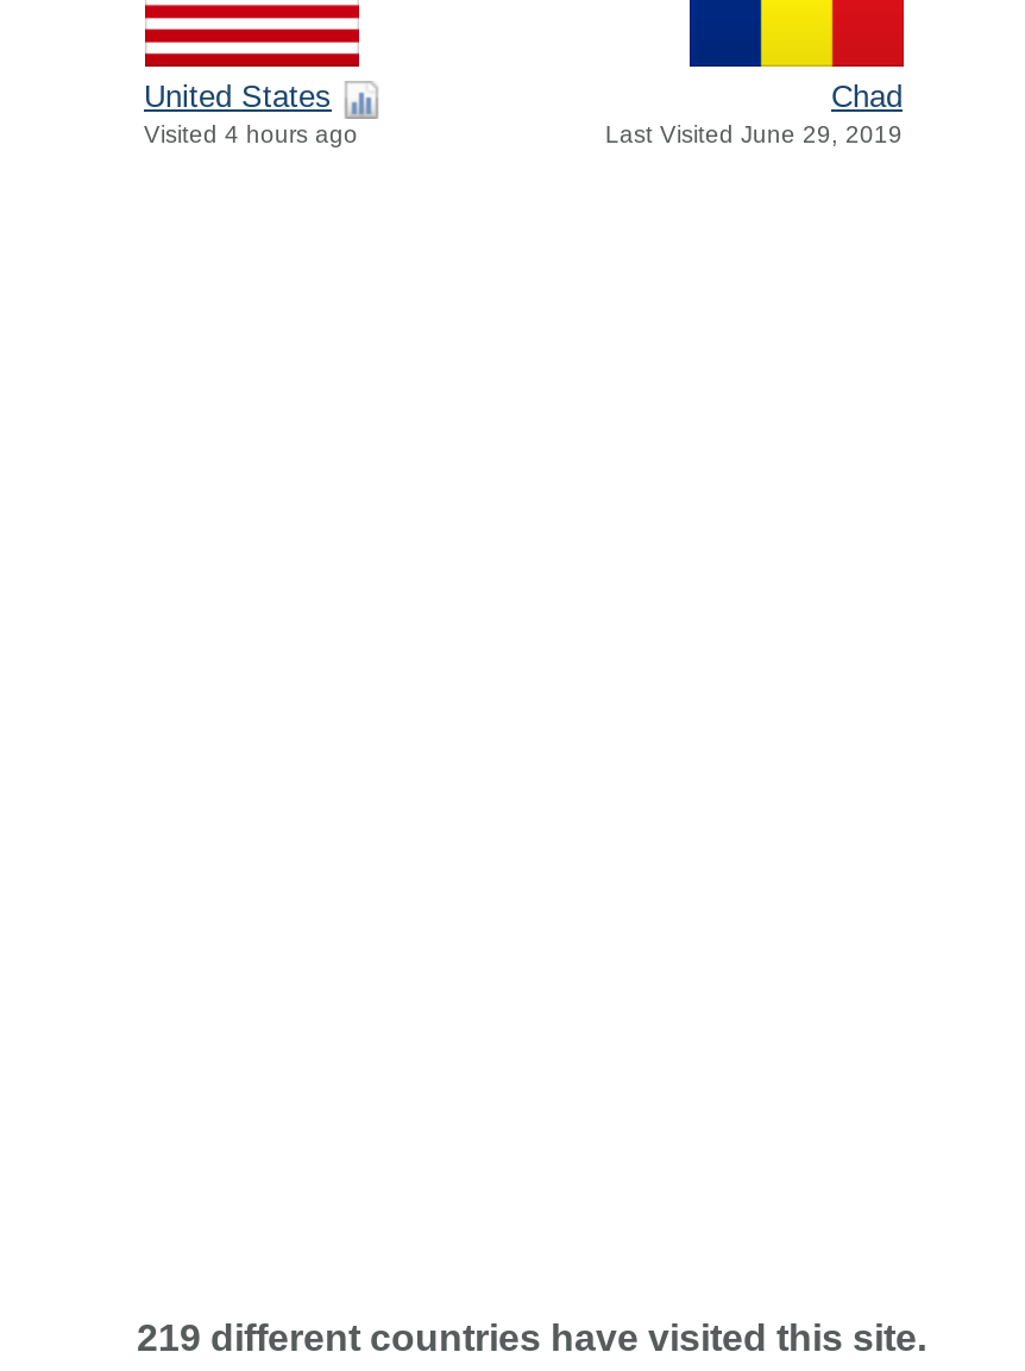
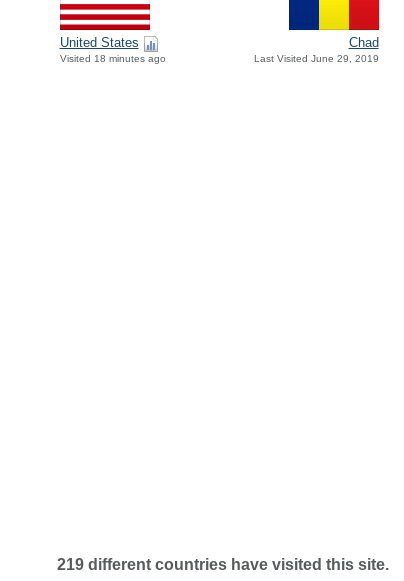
[144,122,358,148] Visited 4 hours ago -> [59,53,165,64] Visited 18 minutes ago

